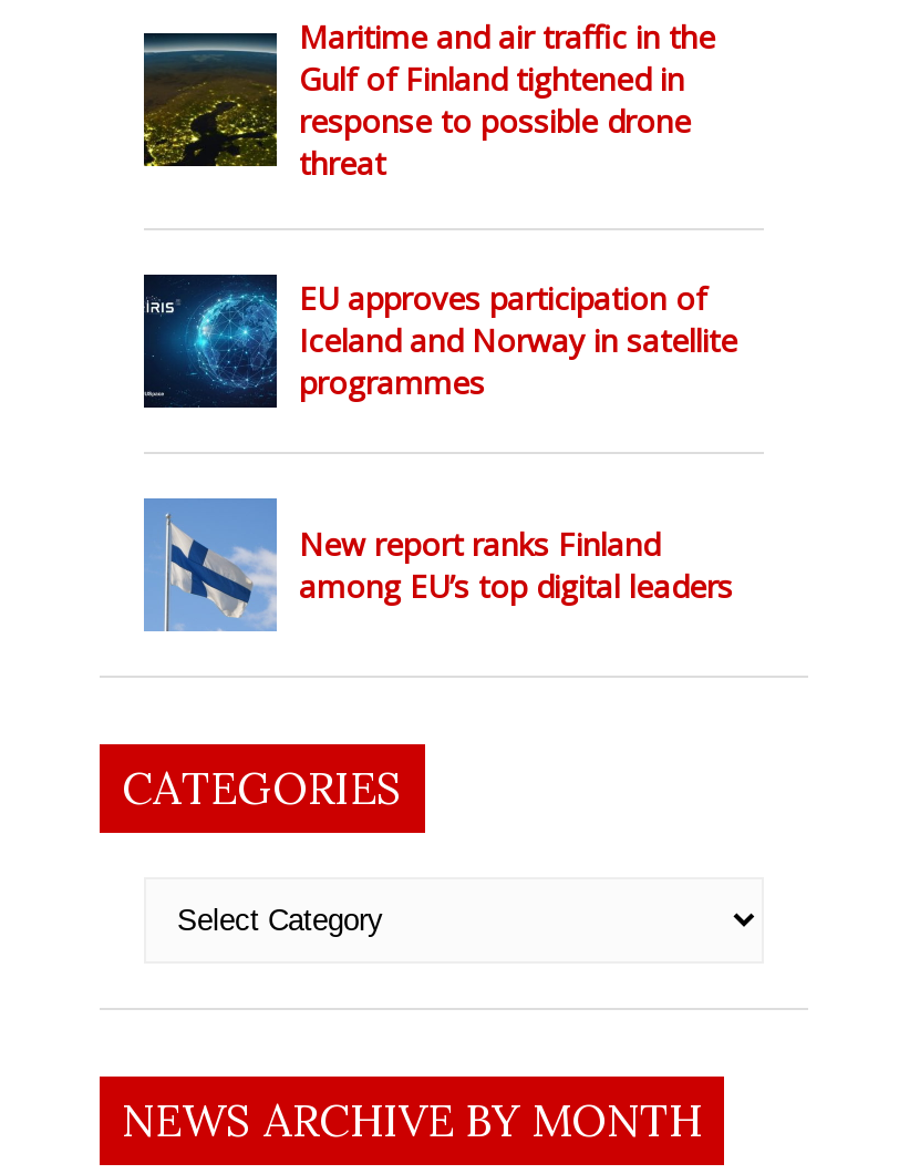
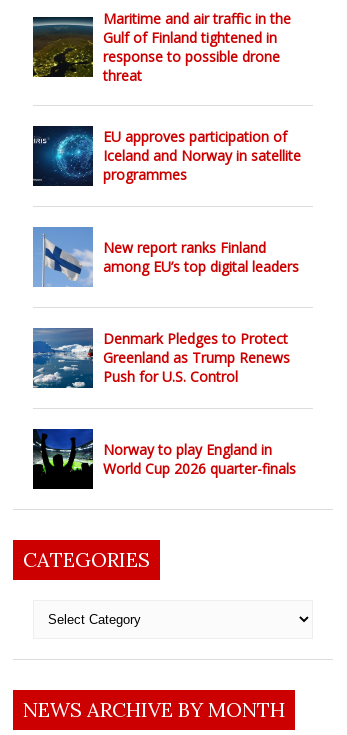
none -> [32,327,290,389] [image] | Denmark Pledges to Protect | Greenland as Trump Renews | Push for U.S. Control
none -> [32,428,296,490] [image] | Norway to play England in | World Cup 2026 quarter-finals

